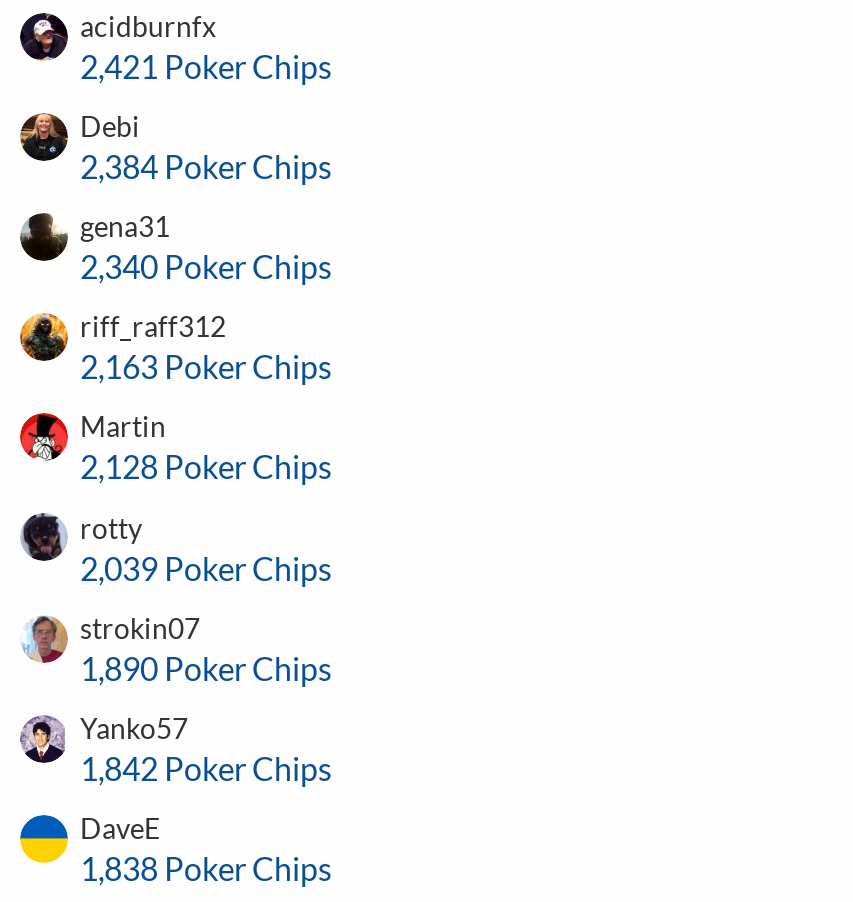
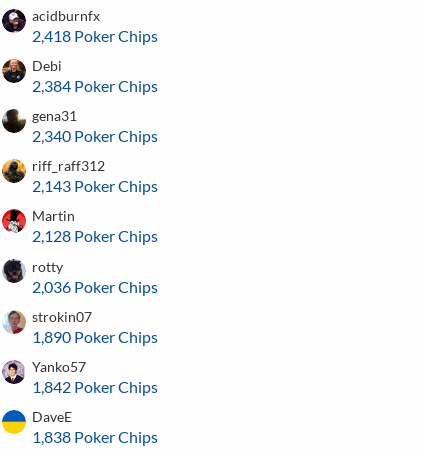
[80,47,332,85] 2,421 Poker Chips -> [32,26,158,45] 2,418 Poker Chips
[80,347,332,385] 2,163 Poker Chips -> [32,176,158,195] 2,143 Poker Chips
[80,548,332,586] 2,039 Poker Chips -> [32,276,158,295] 2,036 Poker Chips

